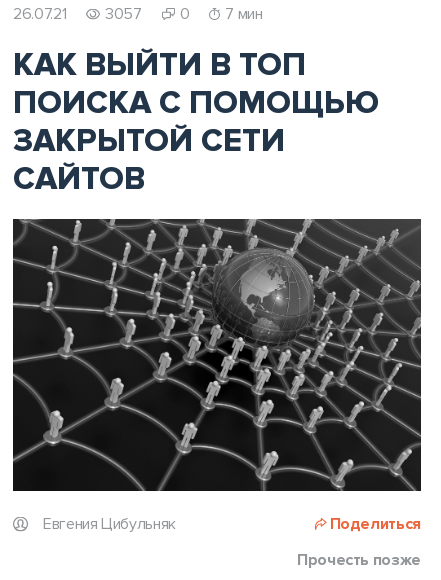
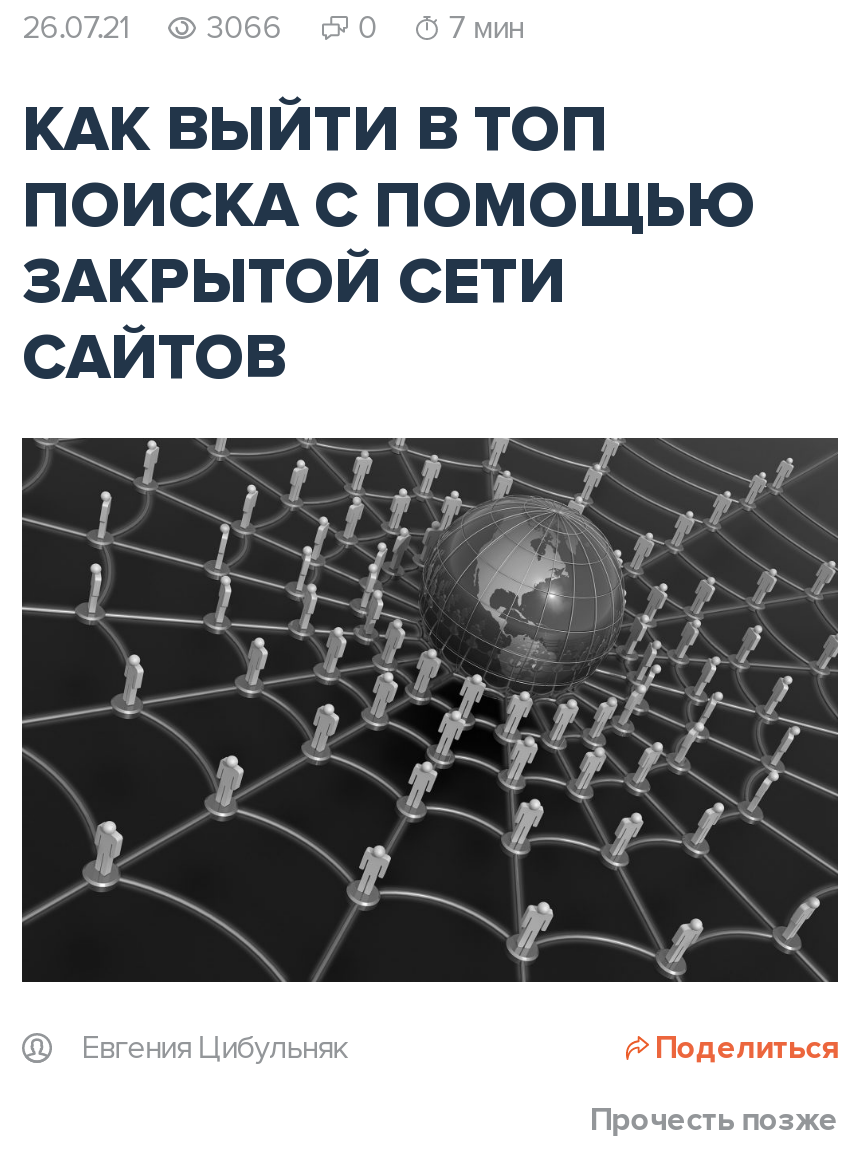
[13,4,263,24] 26.07.21 3057 0 7 мин -> [22,8,523,48] 26.07.21 3066 0 7 мин

